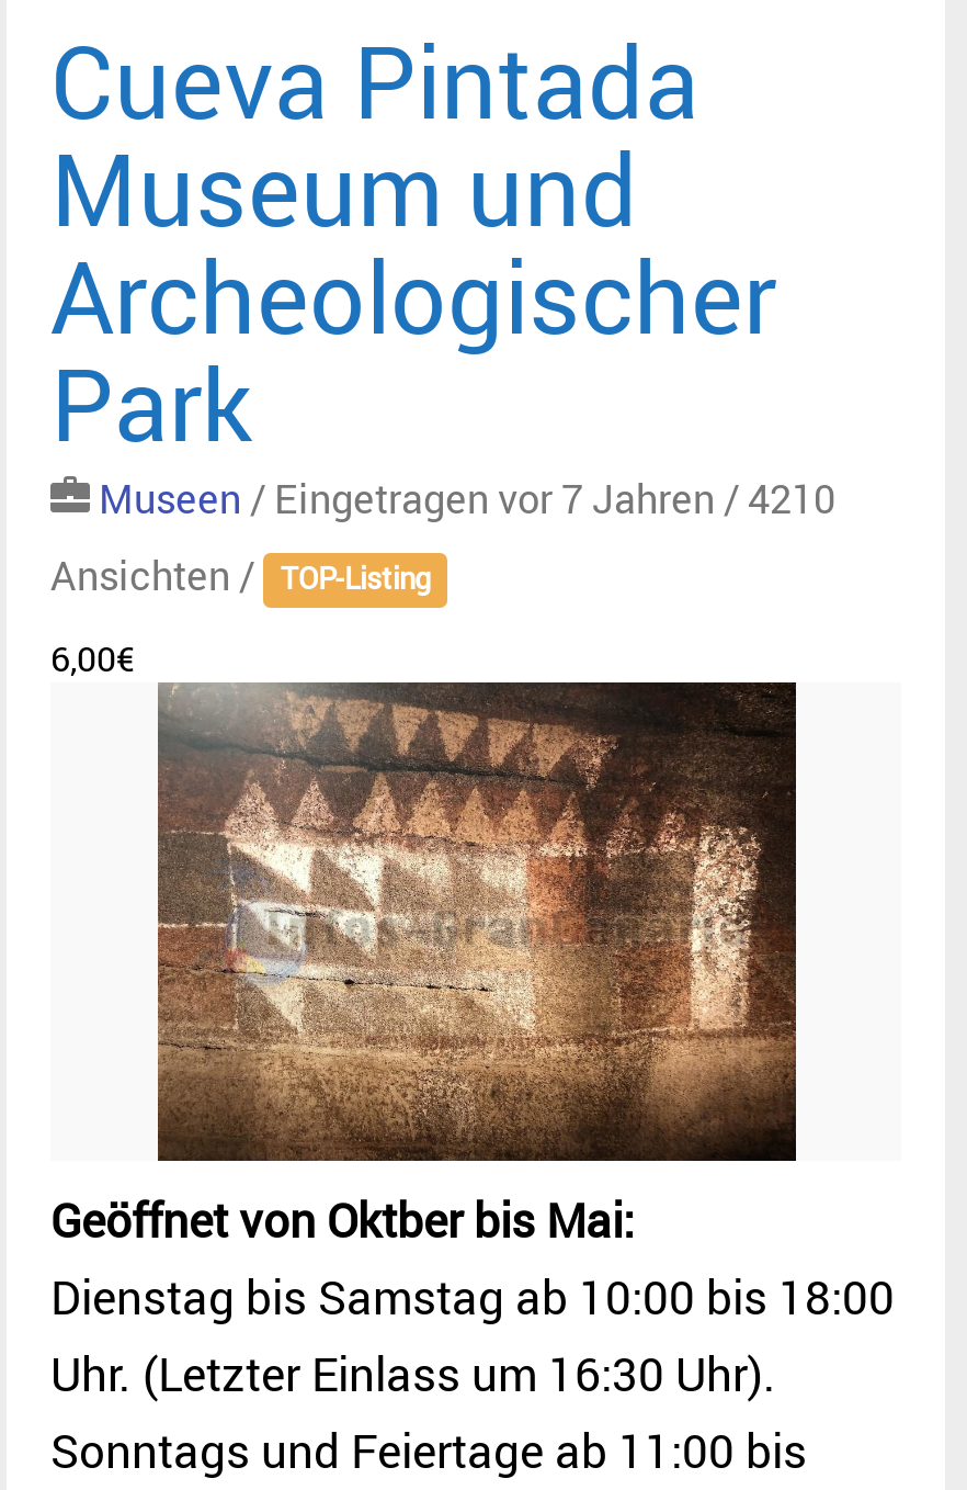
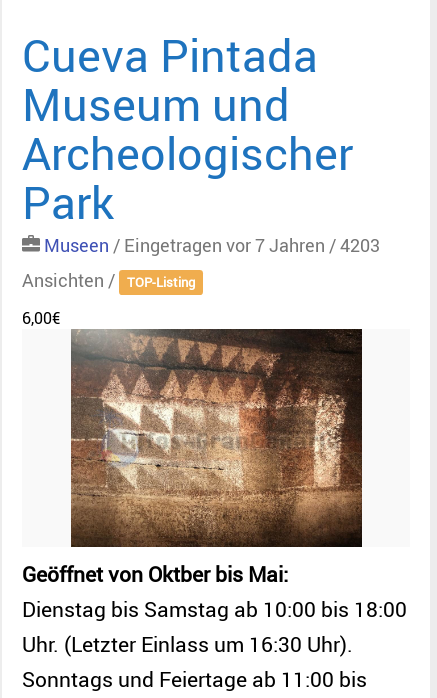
[99,471,835,523] Museen / Eingetragen vor 7 Jahren / 4210 -> [44,232,380,256] Museen / Eingetragen vor 7 Jahren / 4203

